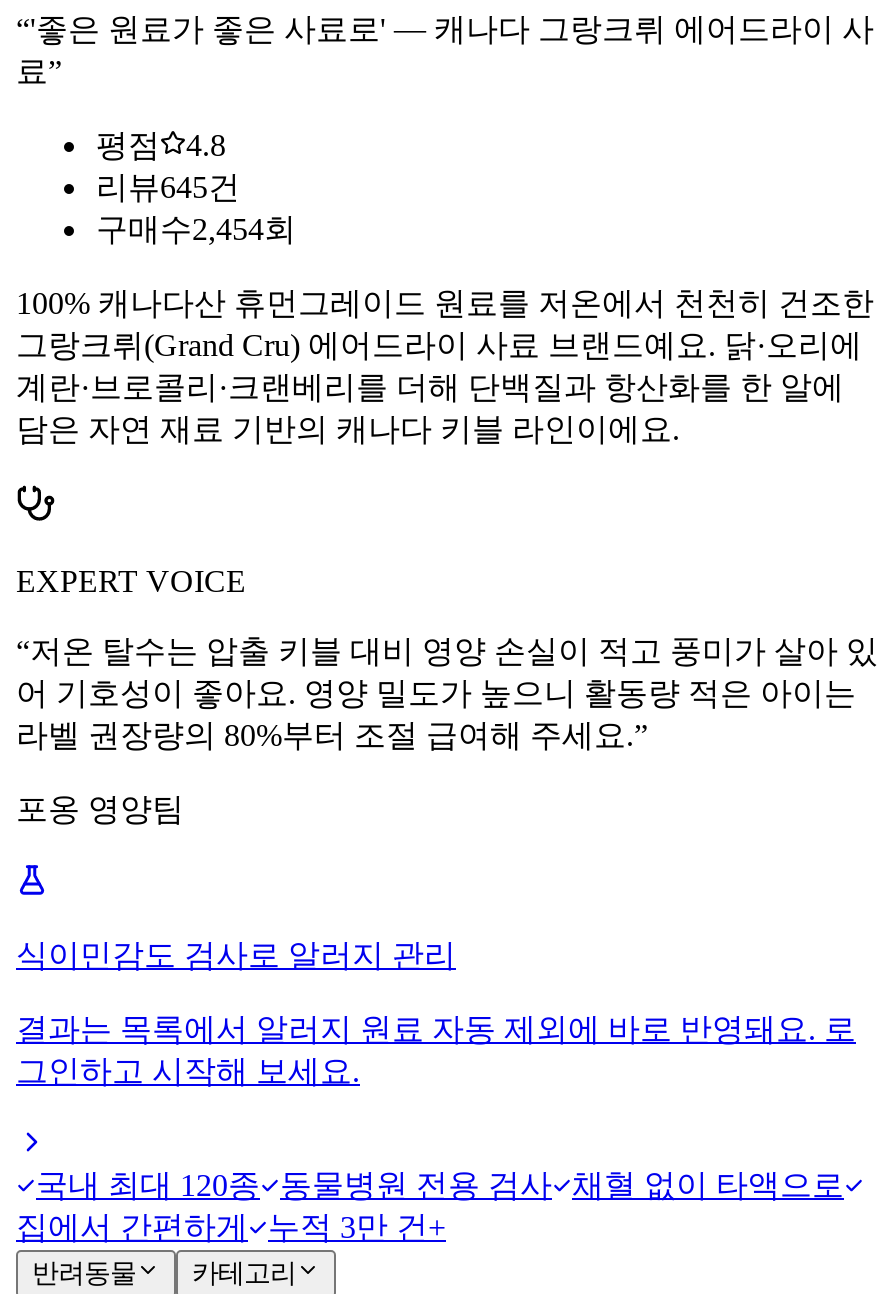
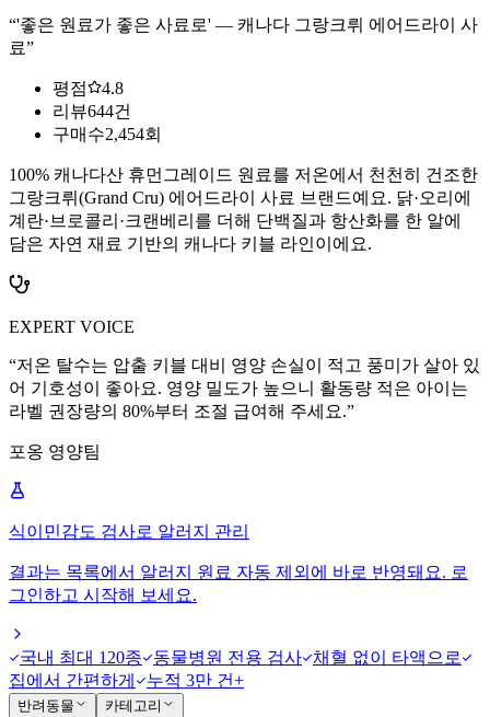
[96,169,240,203] 리뷰645건 -> [52,101,131,120] 리뷰644건

